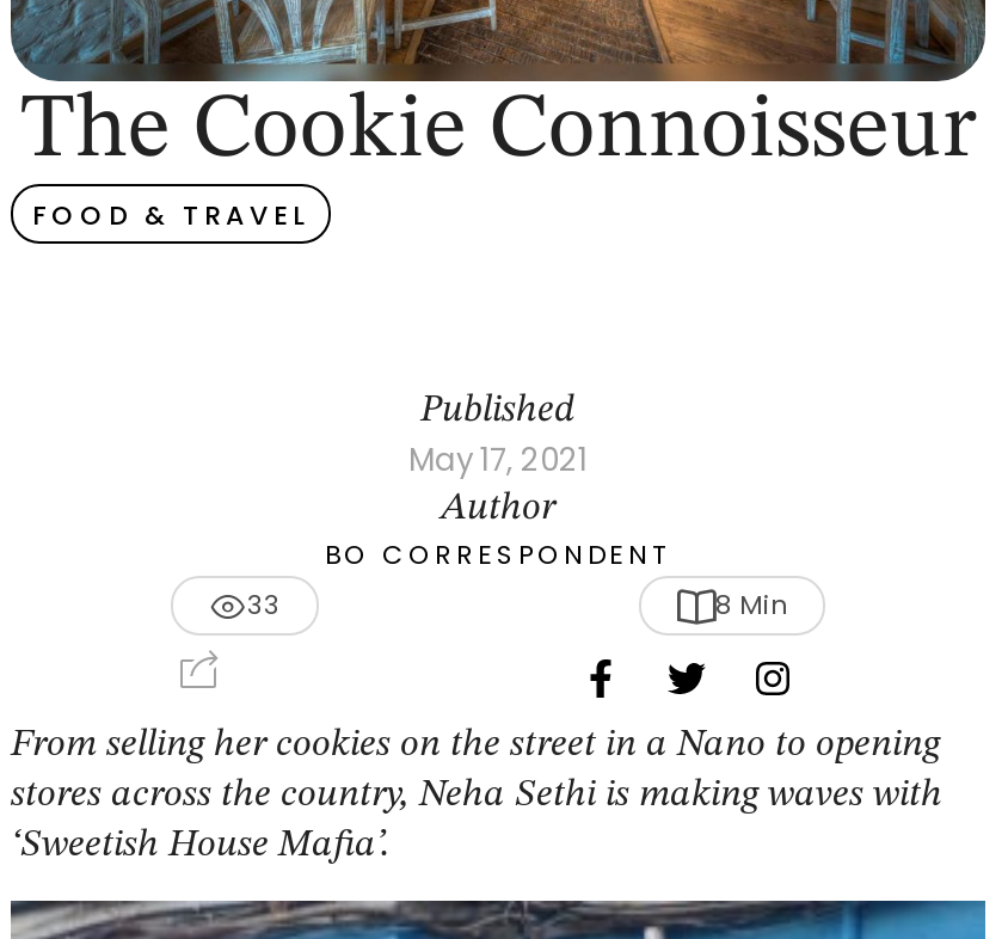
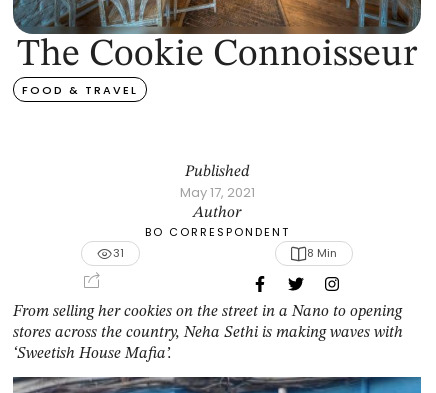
[247,586,281,624] 33 -> [113,245,124,261] 31

